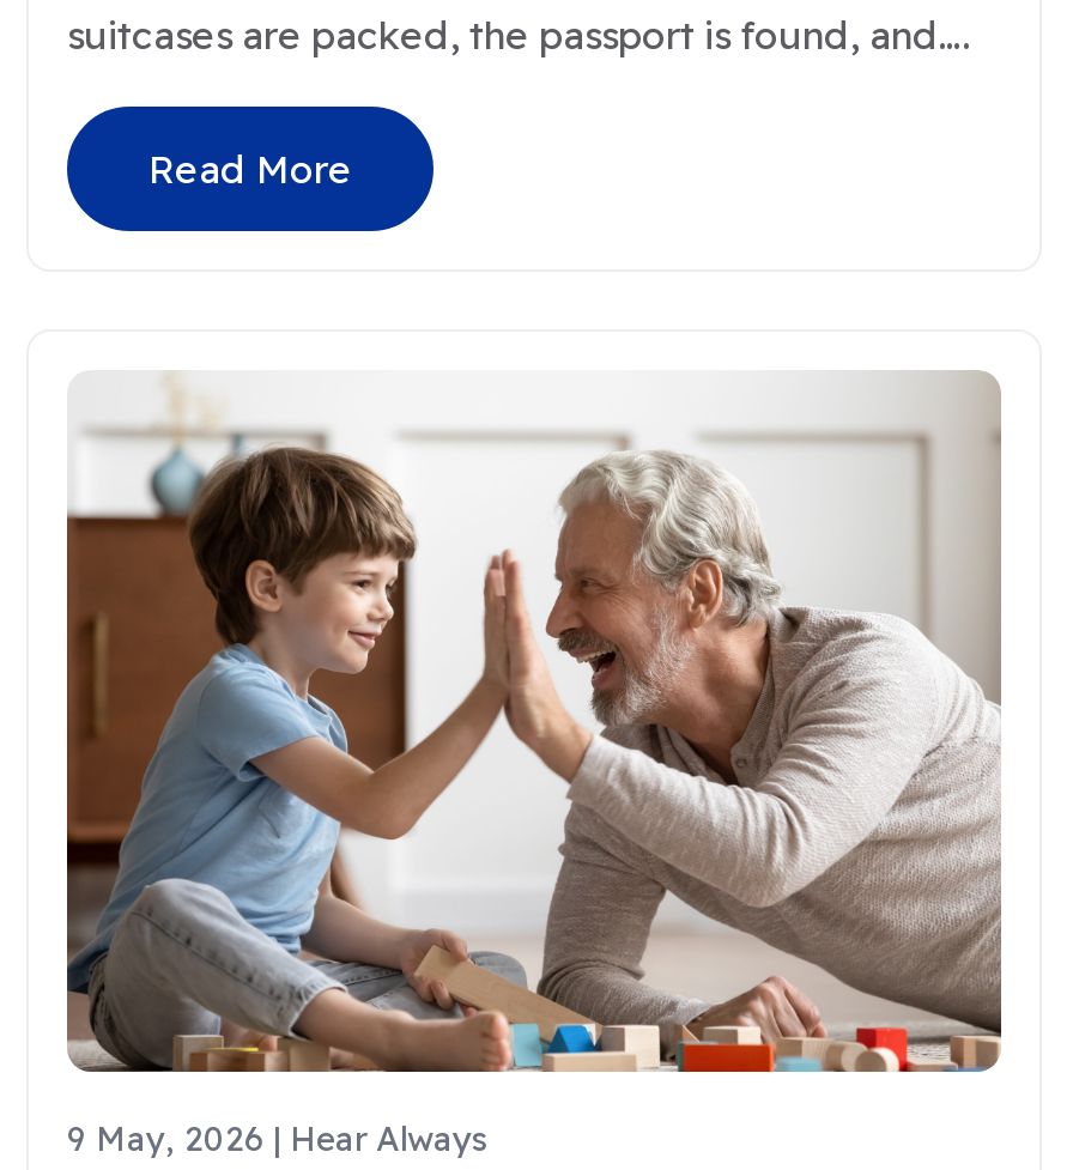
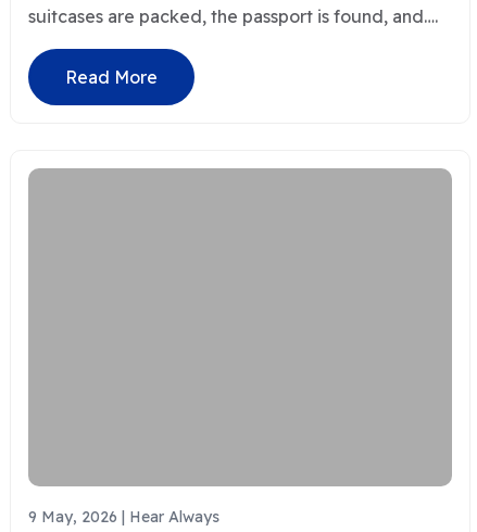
[67,372,1001,1074] [image] -> none

